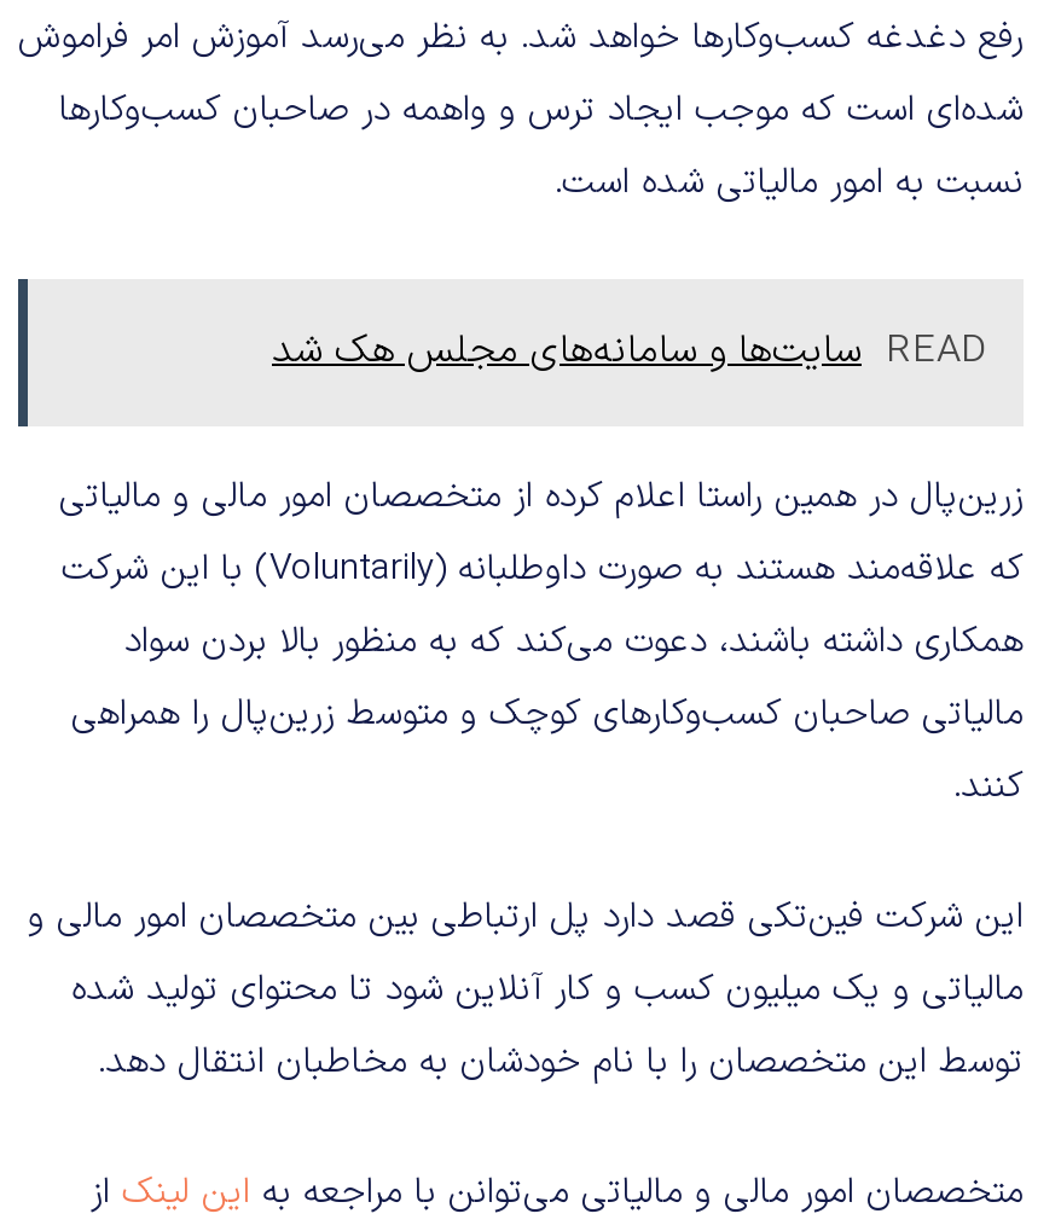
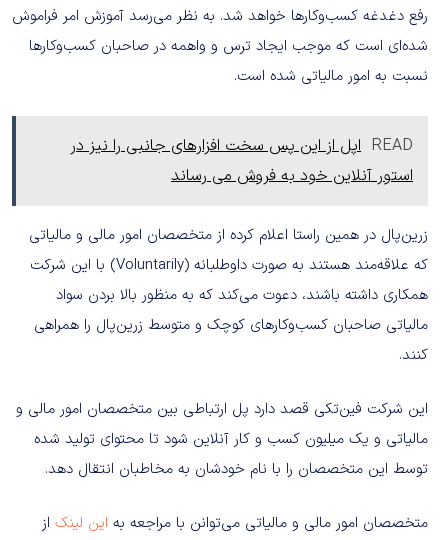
[272,323,987,381] READ سایت‌ها و سامانه‌های مجلس هک شد -> [70,134,413,188] READ اپل از این پس سخت افزارهای جانبی را نیز در | استور آنلاین خود به فروش می رساند

